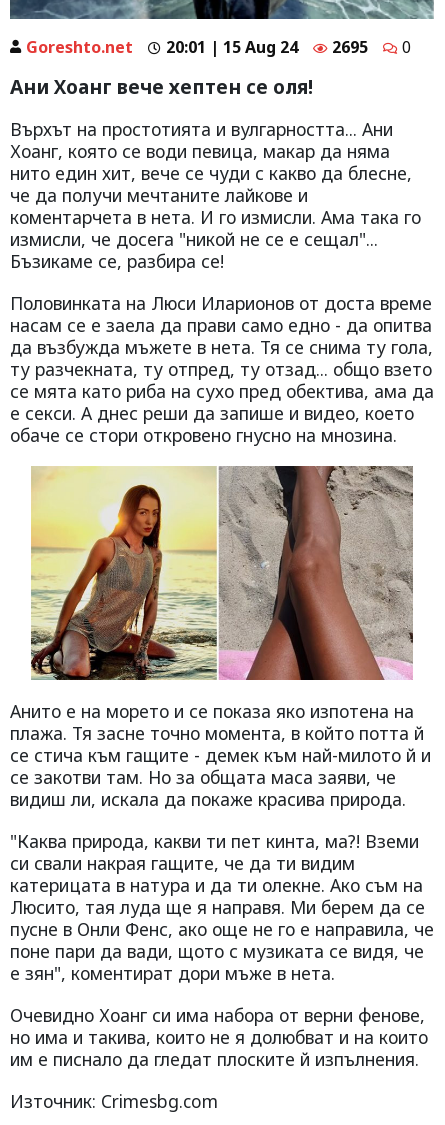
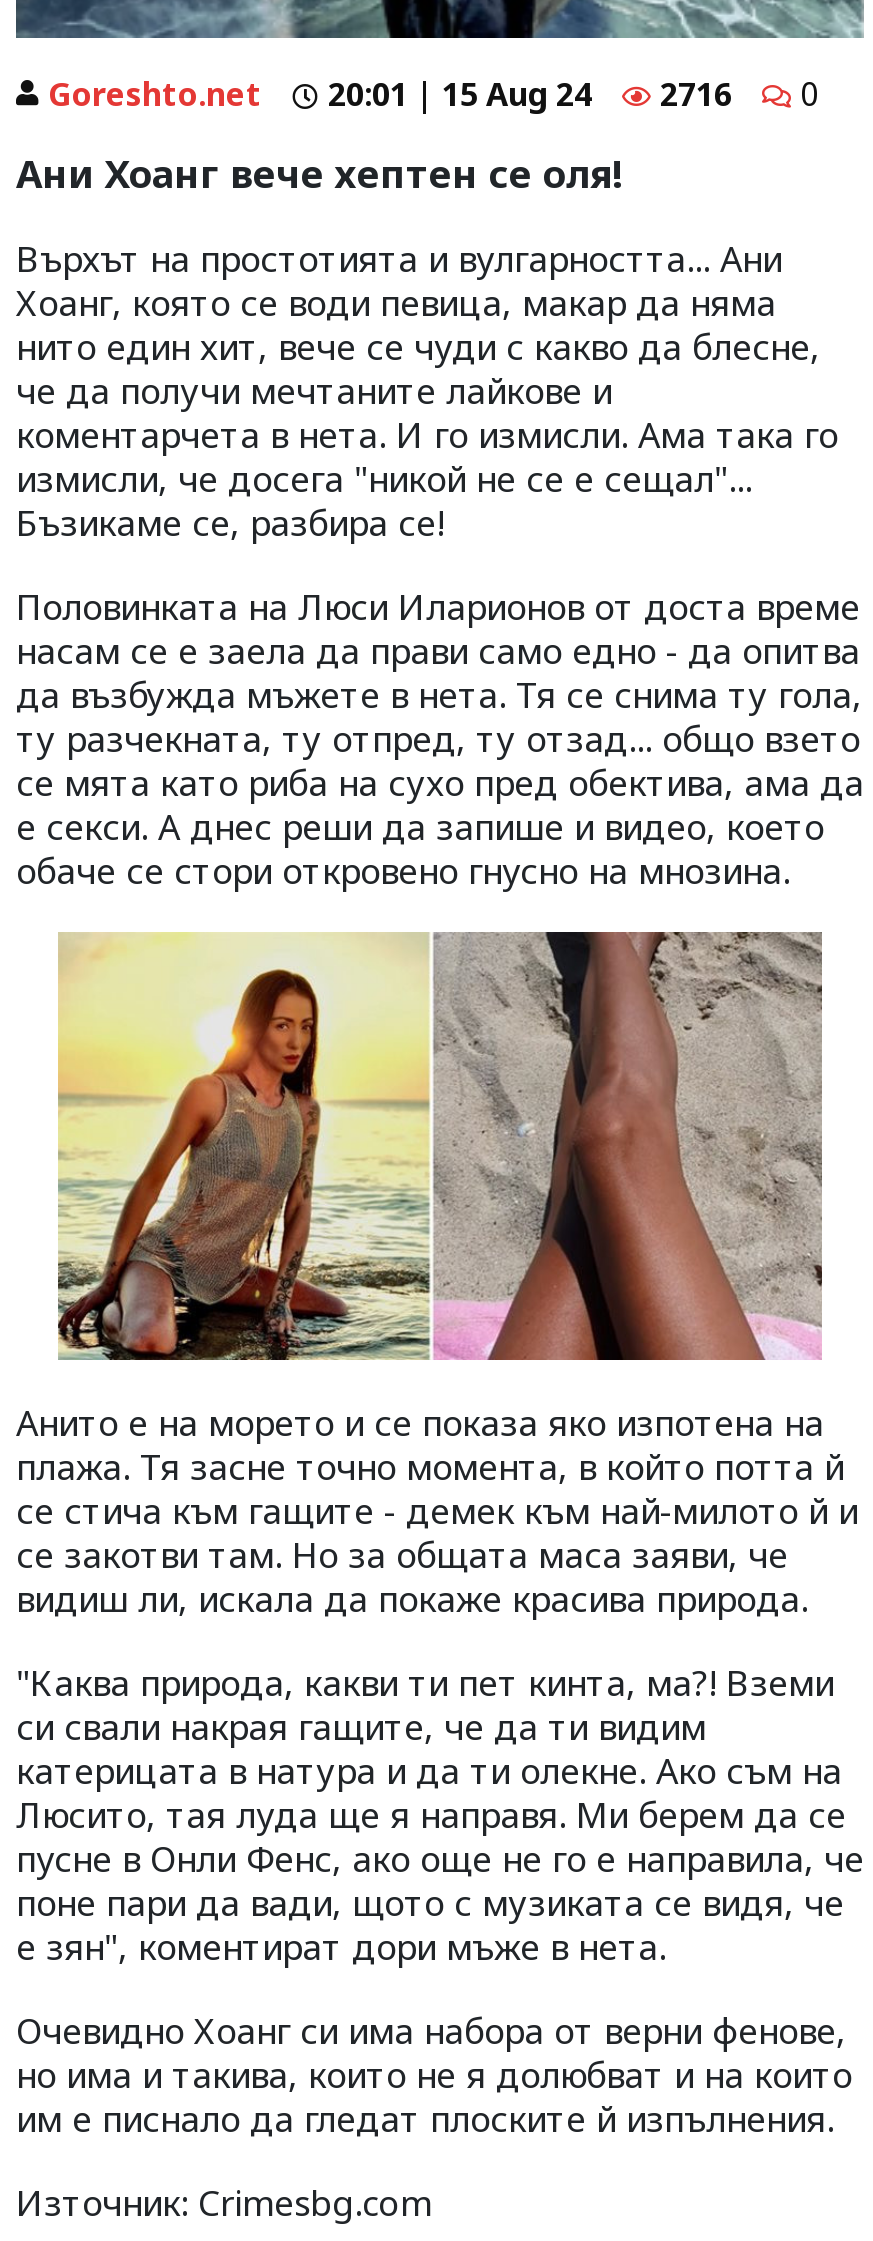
[332,35,368,57] 2695 -> [660,71,732,115] 2716

